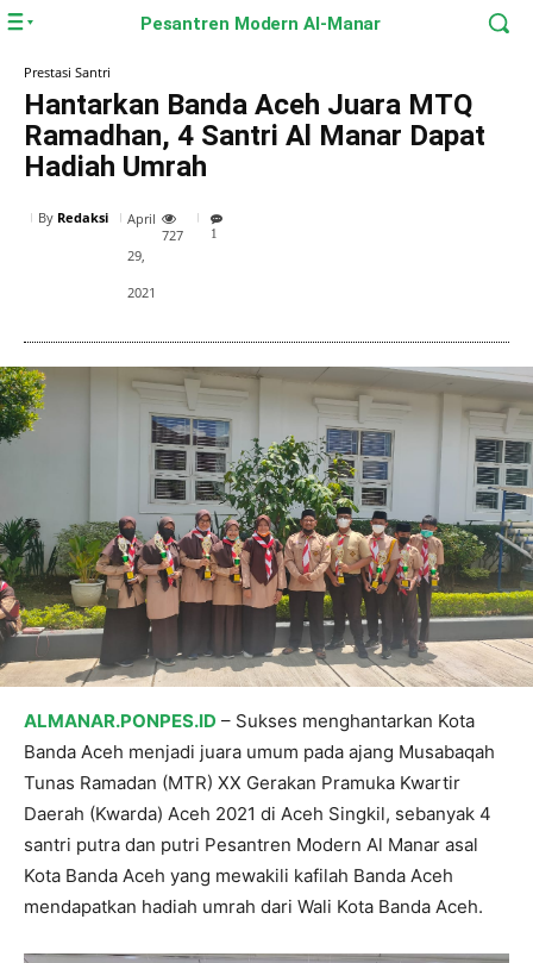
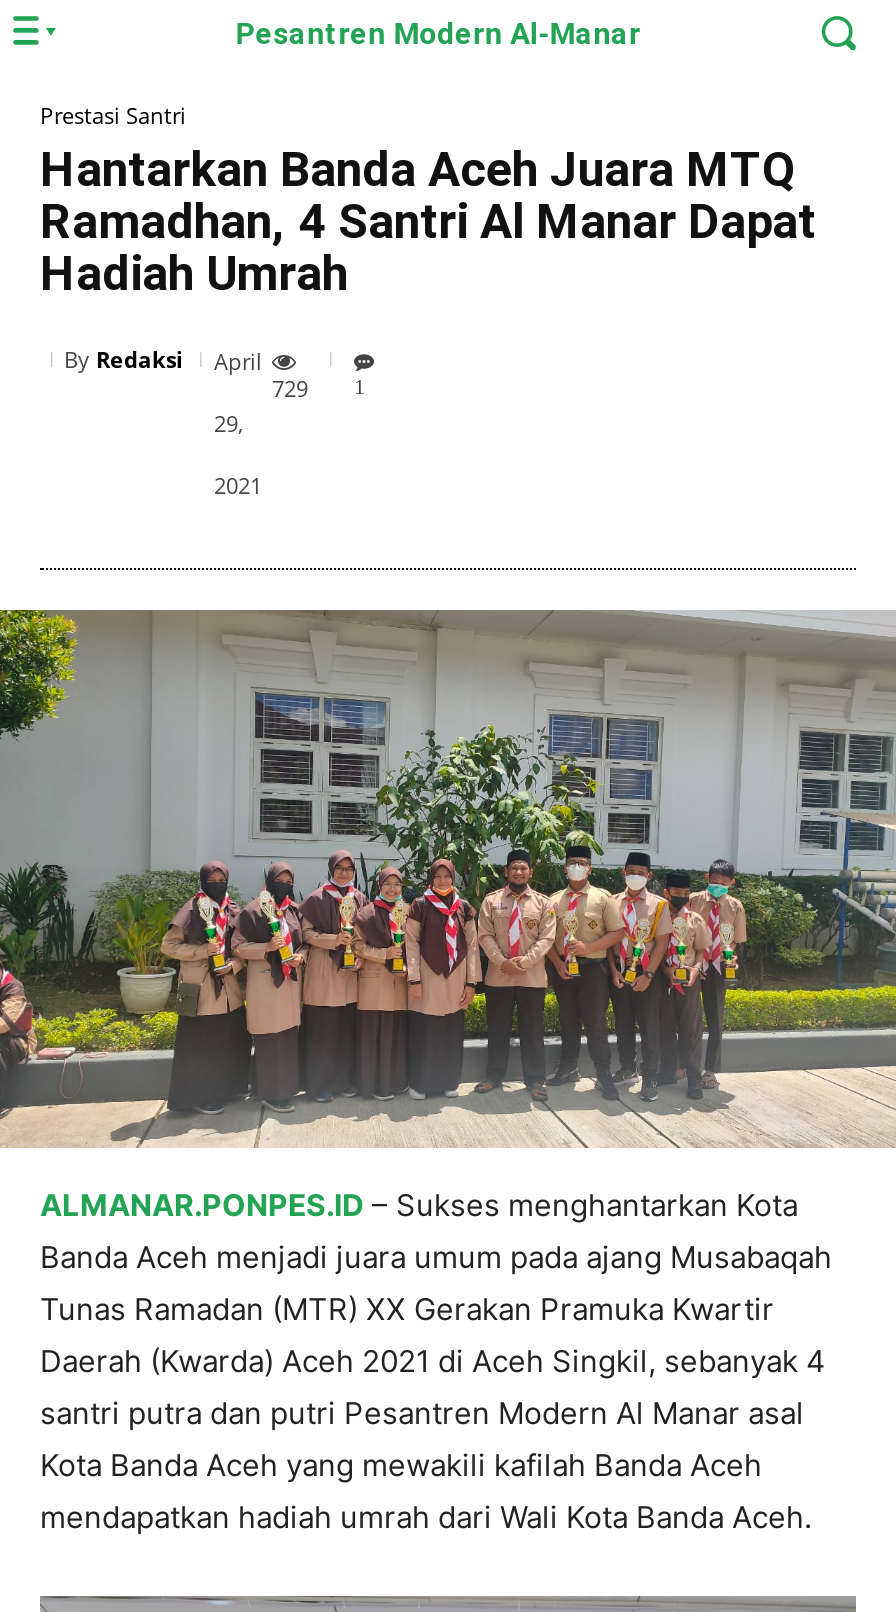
[162,226,218,244] 727 1 -> [272,373,366,403] 729 1

